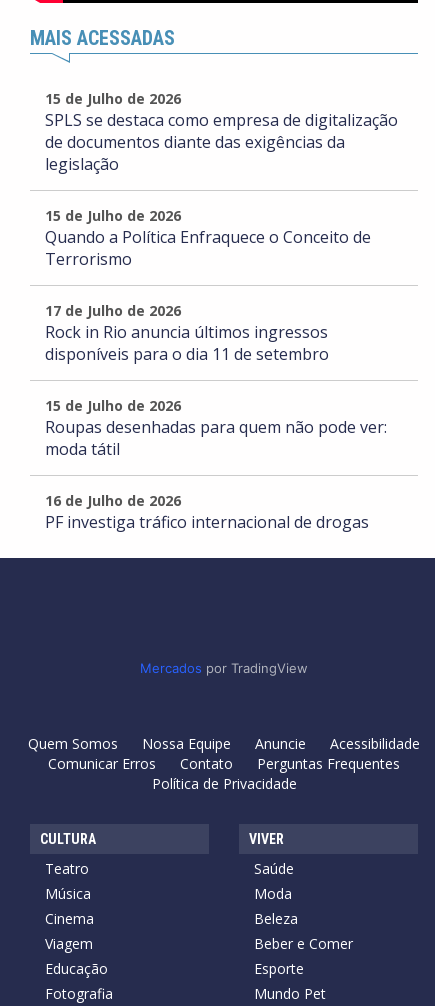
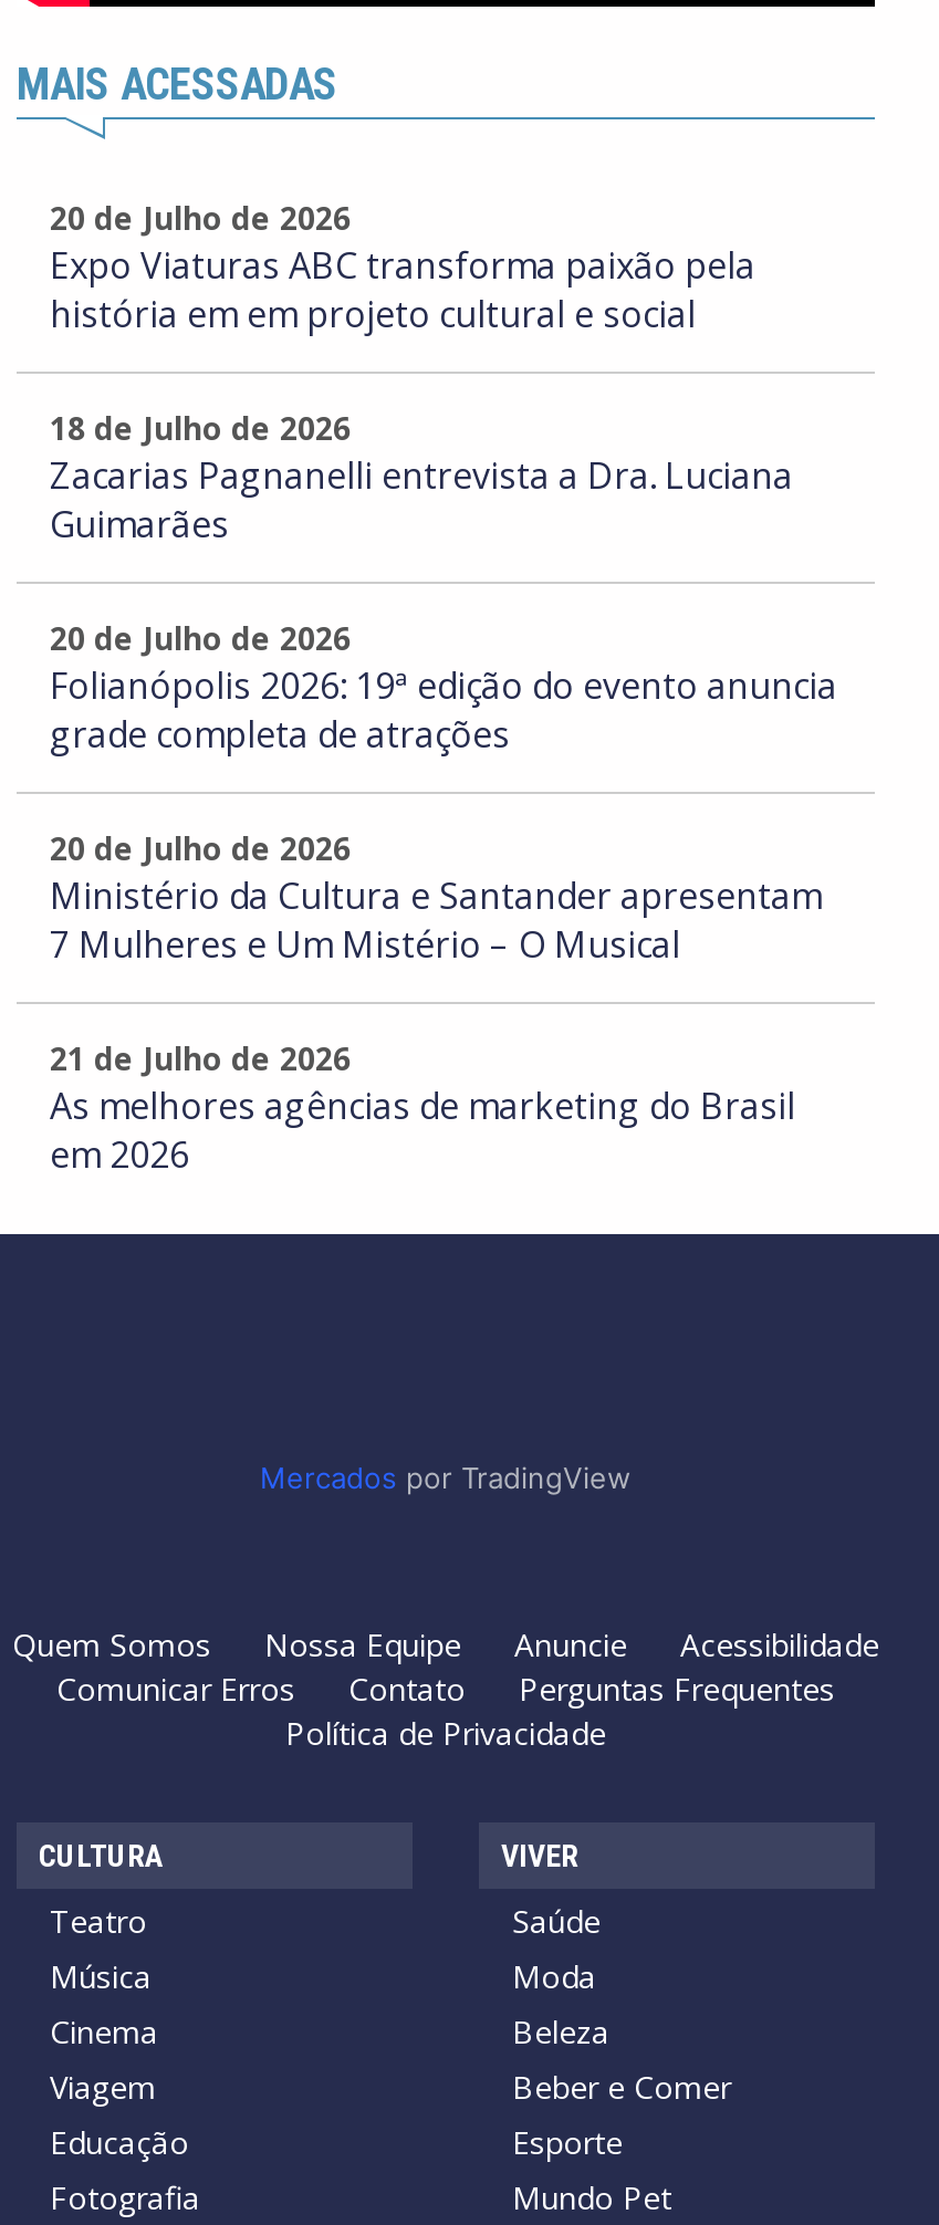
[45,89,398,175] 15 de Julho de 2026 | SPLS se destaca como empresa de digitalização | de documentos diante das exigências da | legislação -> [50,197,755,338] 20 de Julho de 2026 | Expo Viaturas ABC transforma paixão pela | história em em projeto cultural e social
[45,206,371,270] 15 de Julho de 2026 | Quando a Política Enfraquece o Conceito de | Terrorismo -> [50,407,793,549] 18 de Julho de 2026 | Zacarias Pagnanelli entrevista a Dra. Luciana | Guimarães
[45,301,329,365] 17 de Julho de 2026 | Rock in Rio anuncia últimos ingressos | disponíveis para o dia 11 de setembro -> [50,617,837,759] 20 de Julho de 2026 | Folianópolis 2026: 19ª edição do evento anuncia | grade completa de atrações
[45,396,387,460] 15 de Julho de 2026 | Roupas desenhadas para quem não pode ver: | moda tátil -> [50,827,822,969] 20 de Julho de 2026 | Ministério da Cultura e Santander apresentam | 7 Mulheres e Um Mistério – O Musical
[45,491,369,533] 16 de Julho de 2026 | PF investiga tráfico internacional de drogas -> [50,1037,795,1179] 21 de Julho de 2026 | As melhores agências de marketing do Brasil | em 2026

